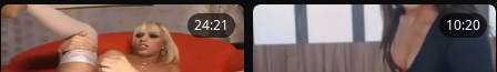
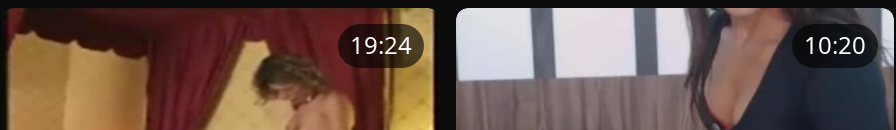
[194,15,229,34] 24:21 -> [350,28,412,62] 19:24

